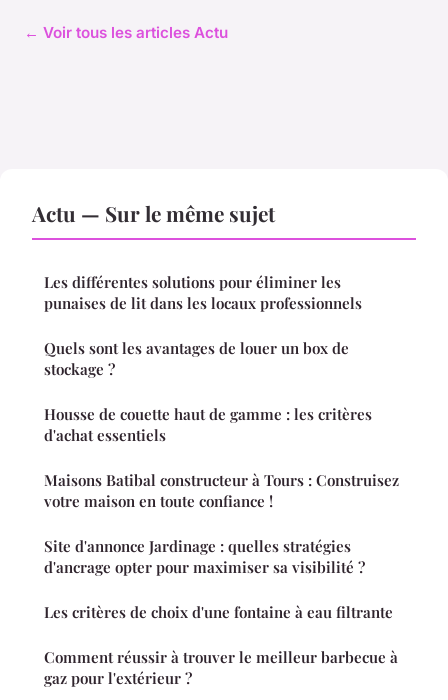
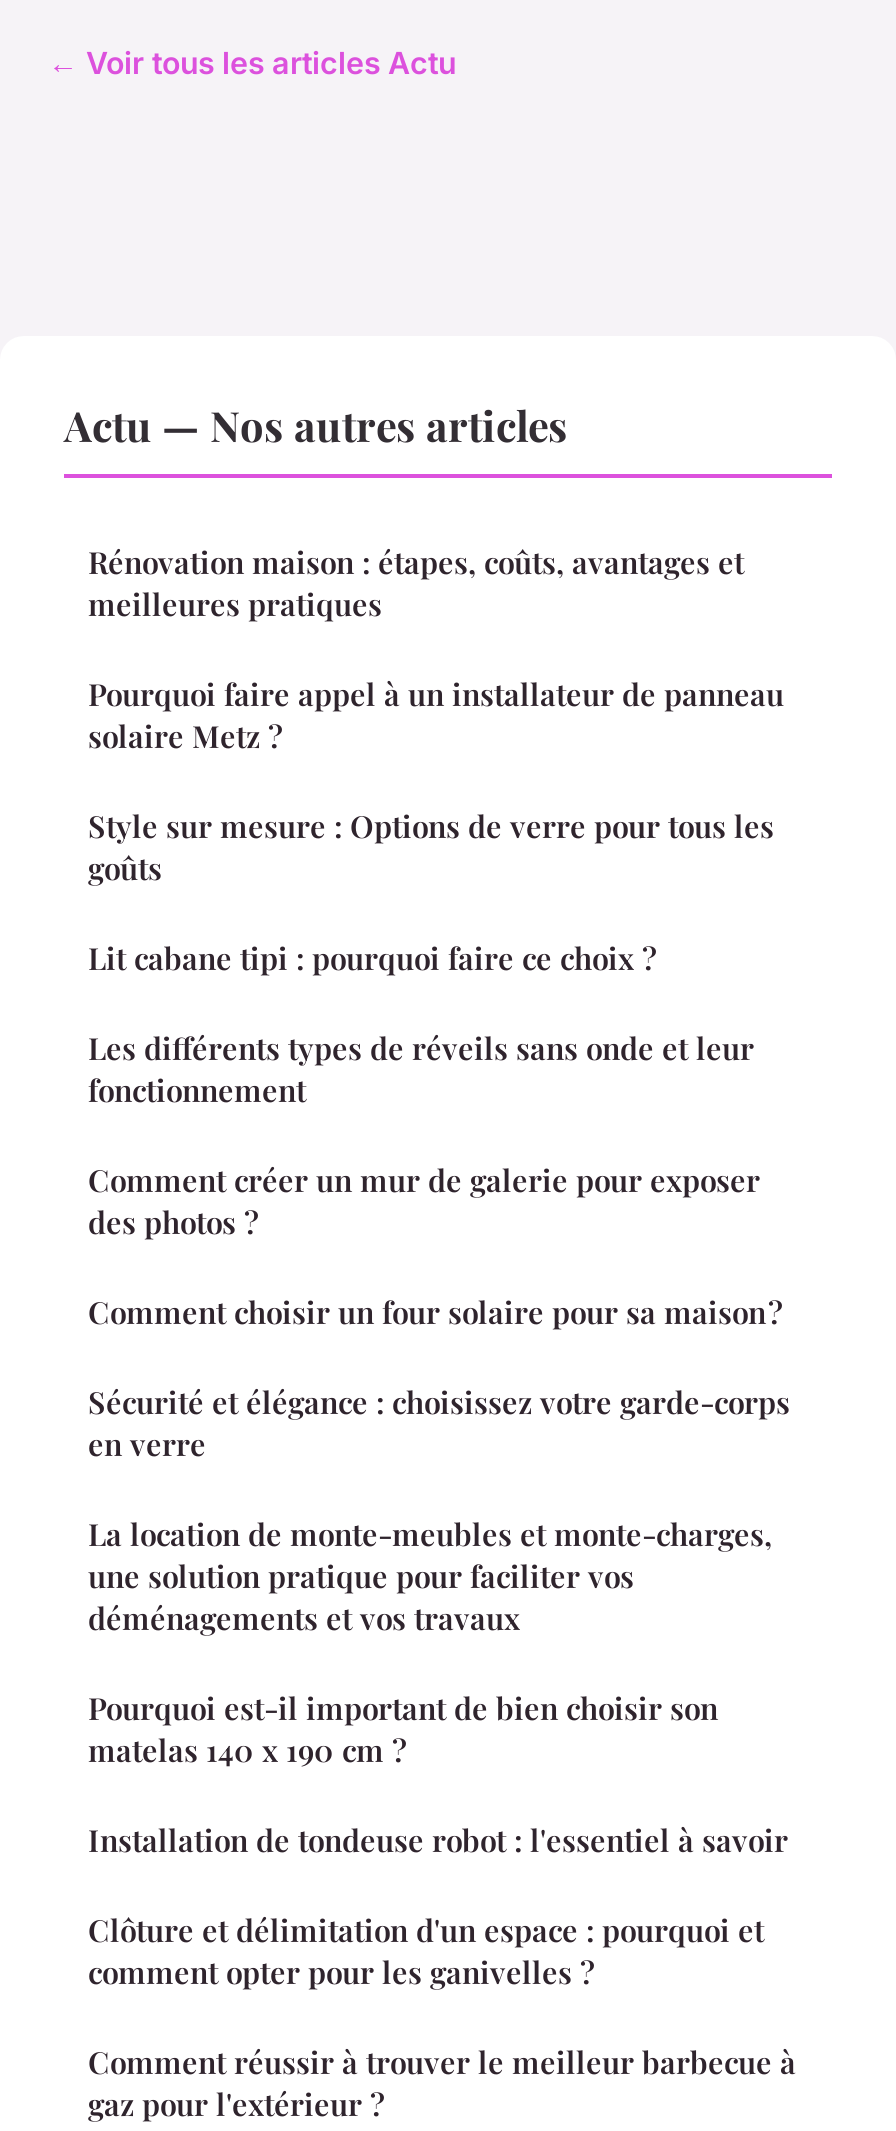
[32,198,399,621] Actu — Sur le même sujet | Les différentes solutions pour éliminer les | punaises de lit dans les locaux professionnels | Quels sont les avantages de louer un box de | stockage ? | Housse de couette haut de gamme : les critères | d'achat essentiels | Maisons Batibal constructeur à Tours : Construisez | votre maison en toute confiance ! | Site d'annonce Jardinage : quelles stratégies | d'ancrage opter pour maximiser sa visibilité ? | Les critères de choix d'une fontaine à eau filtrante -> [64,395,790,1991] Actu — Nos autres articles | Rénovation maison : étapes, coûts, avantages et | meilleures pratiques | Pourquoi faire appel à un installateur de panneau | solaire Metz ? | Style sur mesure : Options de verre pour tous les | goûts | Lit cabane tipi : pourquoi faire ce choix ? | Les différents types de réveils sans onde et leur | fonctionnement | Comment créer un mur de galerie pour exposer | des photos ? | Comment choisir un four solaire pour sa maison ? | Sécurité et élégance : choisissez votre garde-corps | en verre | La location de monte-meubles et monte-charges, | une solution pratique pour faciliter vos | déménagements et vos travaux | Pourquoi est-il important de bien choisir son | matelas 140 x 190 cm ? | Installation de tondeuse robot : l'essentiel à savoir | Clôture et délimitation d'un espace : pourquoi et | comment opter pour les ganivelles ?

